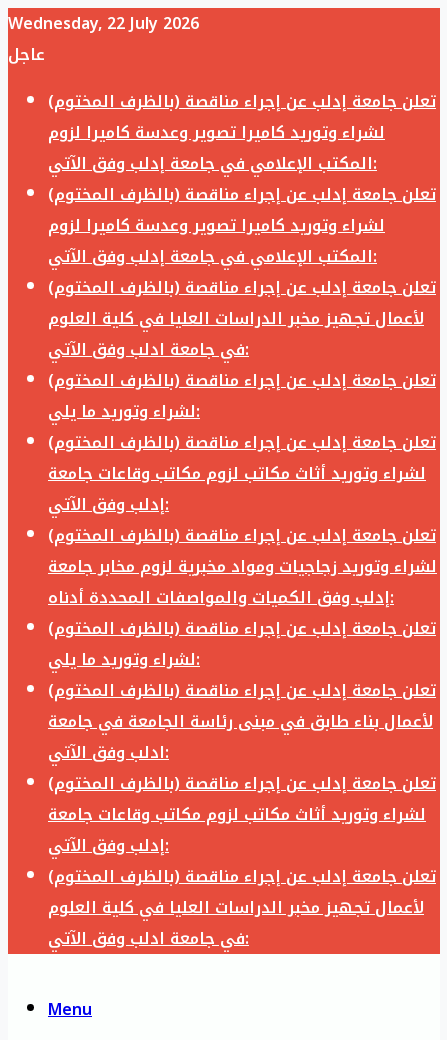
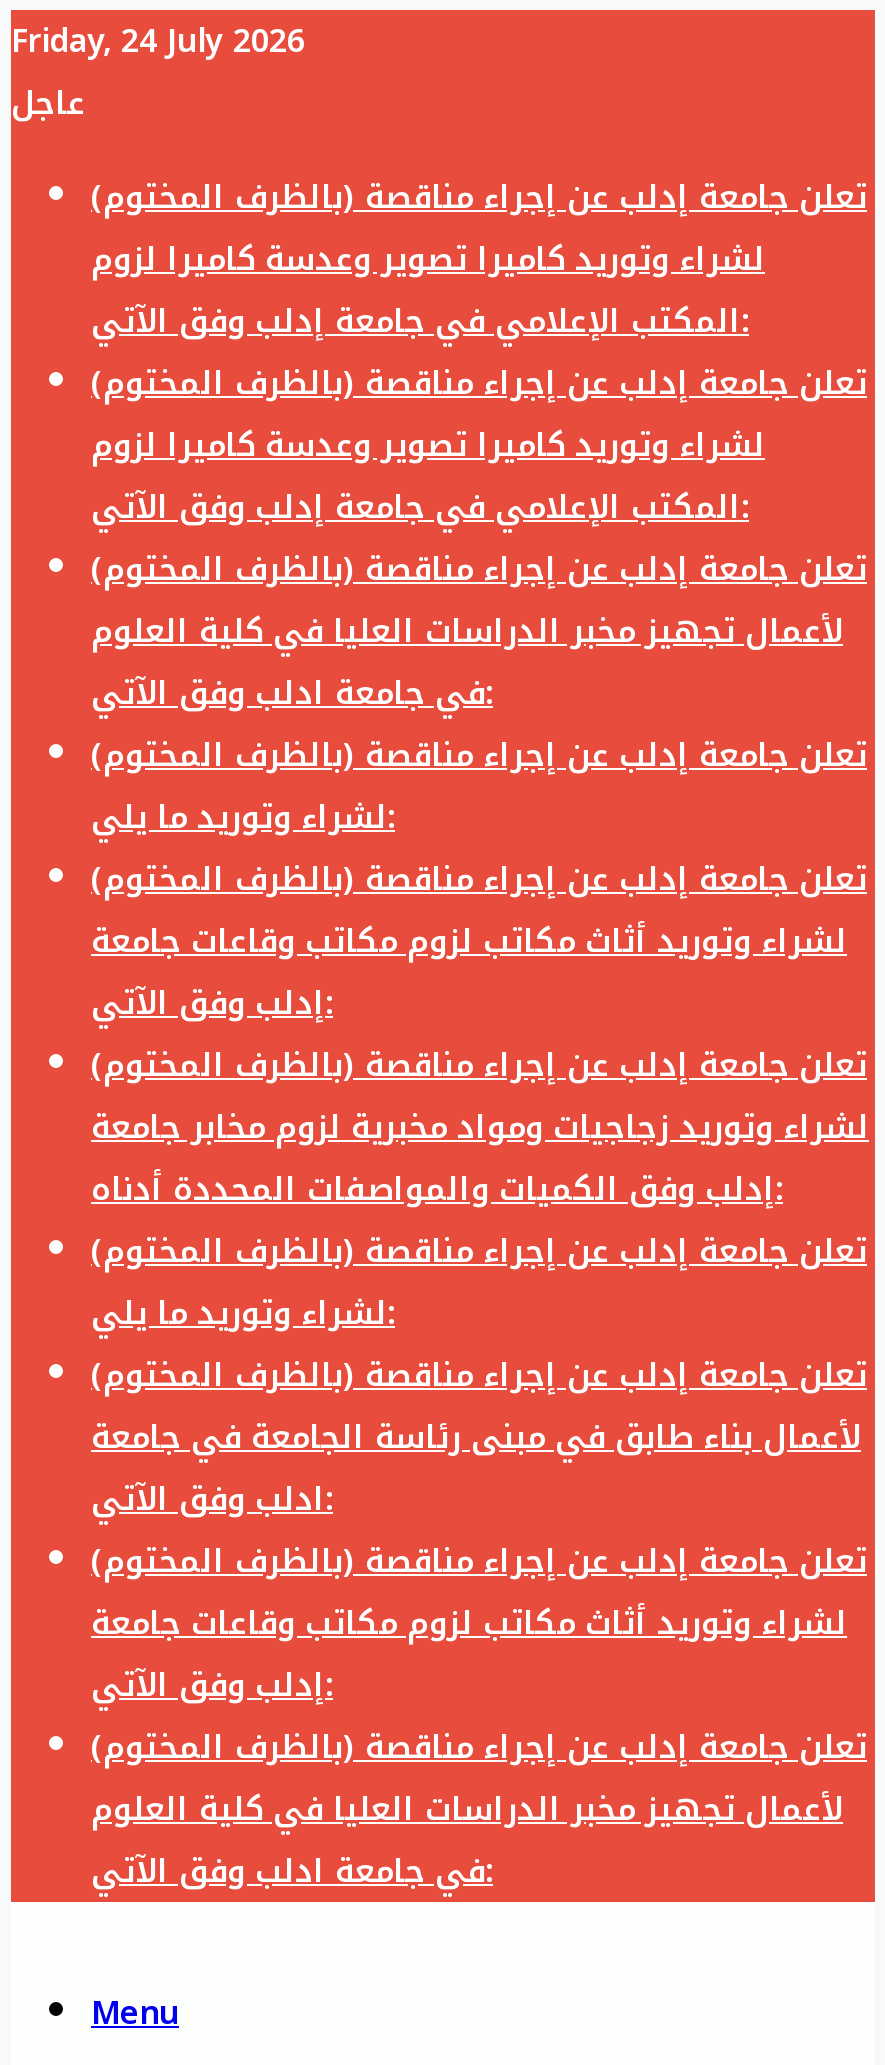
[8,8,199,39] Wednesday, 22 July 2026 -> [11,10,305,72] Friday, 24 July 2026

